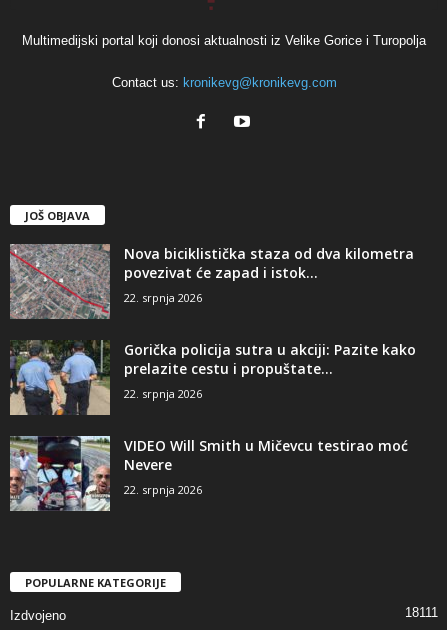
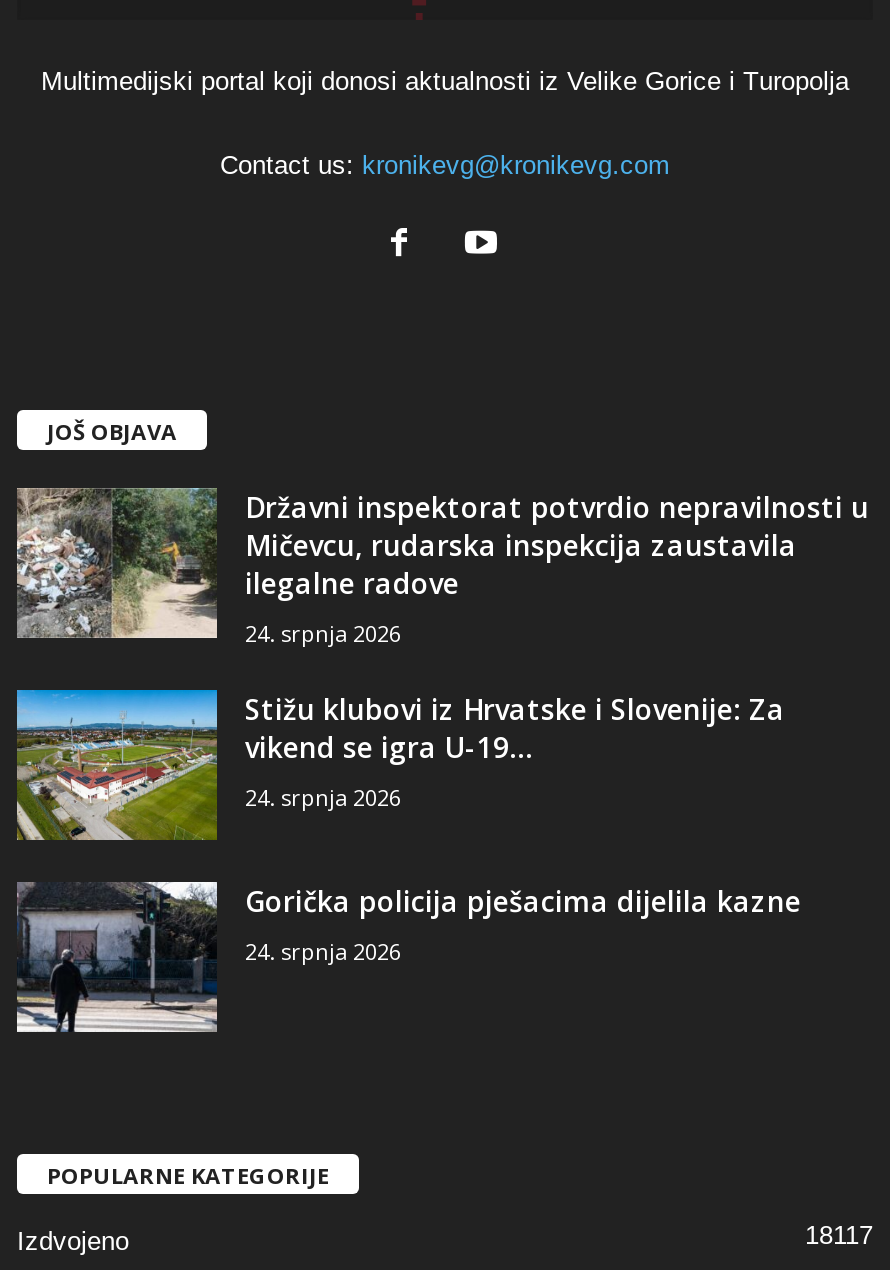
[10,244,414,319] [image] | Nova biciklistička staza od dva kilometra | povezivat će zapad i istok... | 22. srpnja 2026 -> [19,488,869,648] [image] | Državni inspektorat potvrdio nepravilnosti u | Mičevcu, rudarska inspekcija zaustavila | ilegalne radove | 24. srpnja 2026
[10,340,416,416] [image] | Gorička policija sutra u akciji: Pazite kako | prelazite cestu i propuštate... | 22. srpnja 2026 -> [15,688,785,842] [image] | Stižu klubovi iz Hrvatske i Slovenije: Za | vikend se igra U-19... | 24. srpnja 2026
[9,435,408,511] [image] | VIDEO Will Smith u Mičevcu testirao moć | Nevere | 22. srpnja 2026 -> [17,882,801,1034] [image] | Gorička policija pješacima dijelila kazne | 24. srpnja 2026
[405,605,438,620] 18111 -> [805,1220,873,1250] 18117

